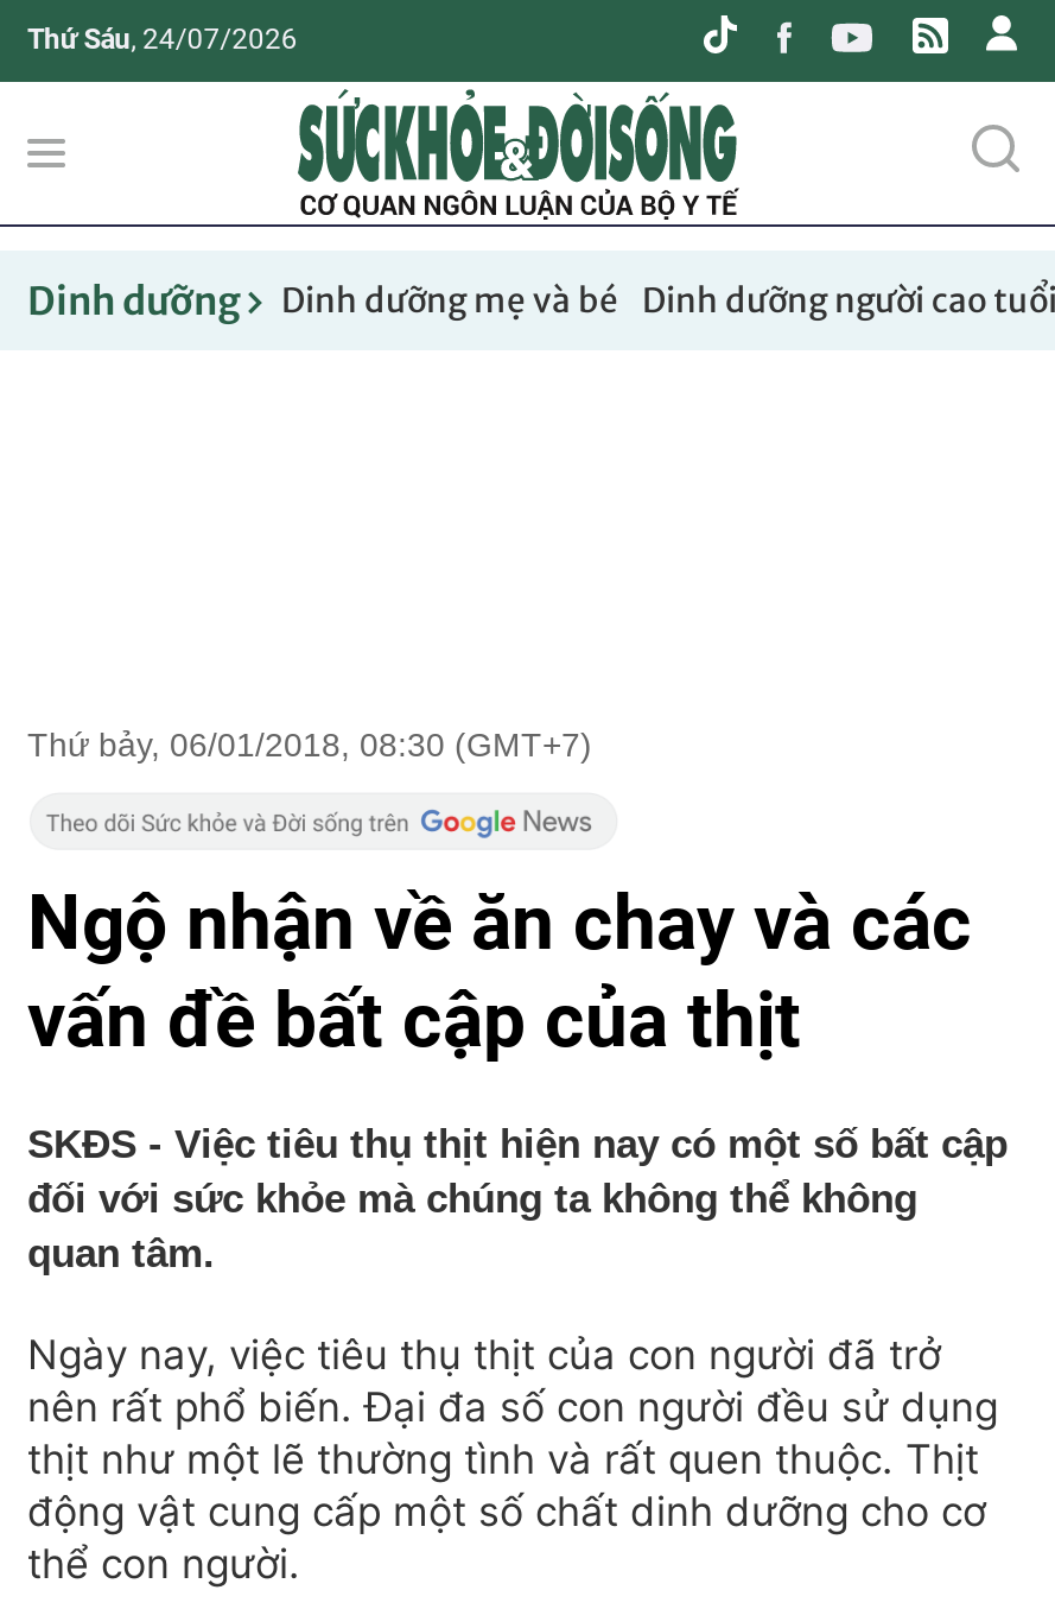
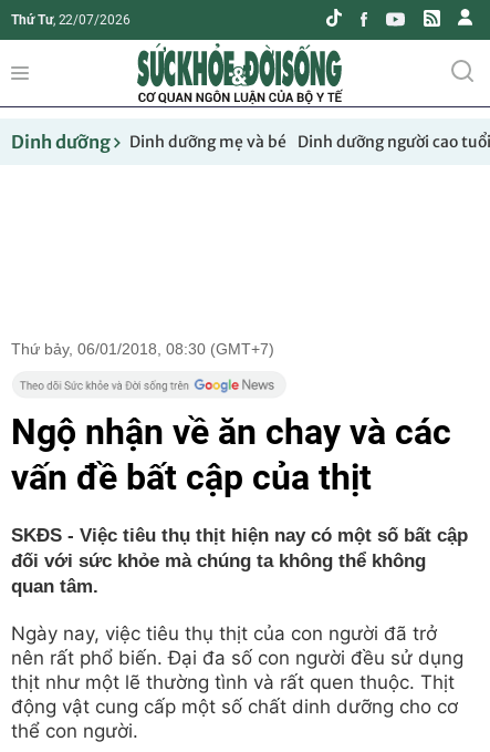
[27,23,298,56] Thứ Sáu, 24/07/2026 -> [11,12,130,28] Thứ Tư, 22/07/2026

